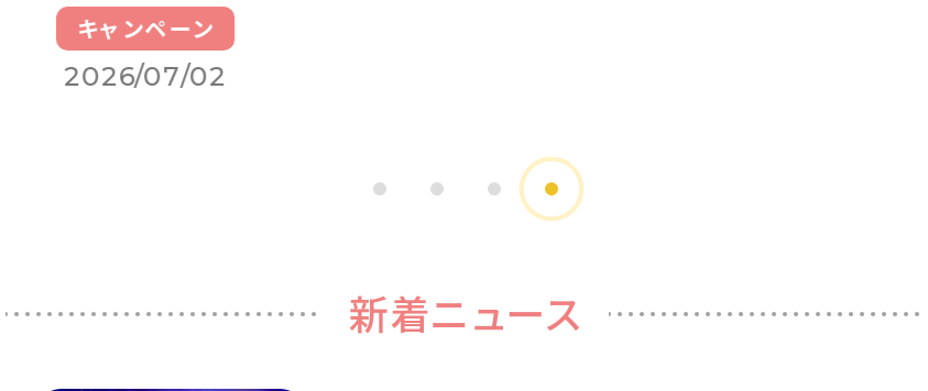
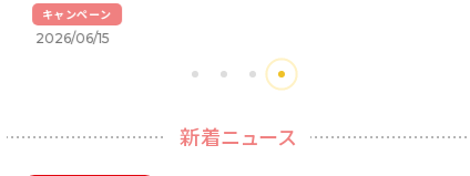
[64,58,227,91] 2026/07/02 -> [36,29,110,46] 2026/06/15

